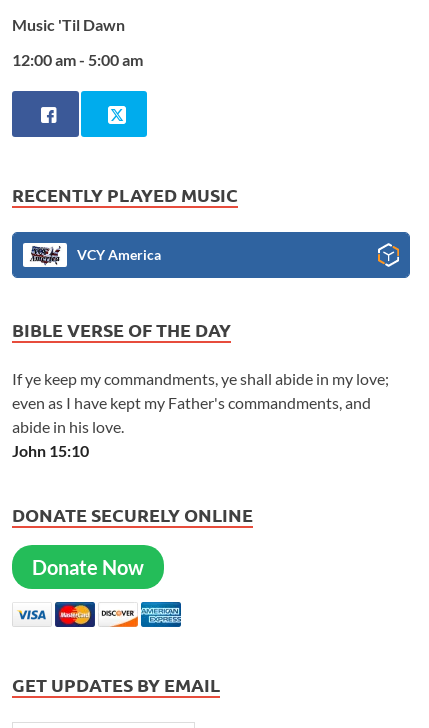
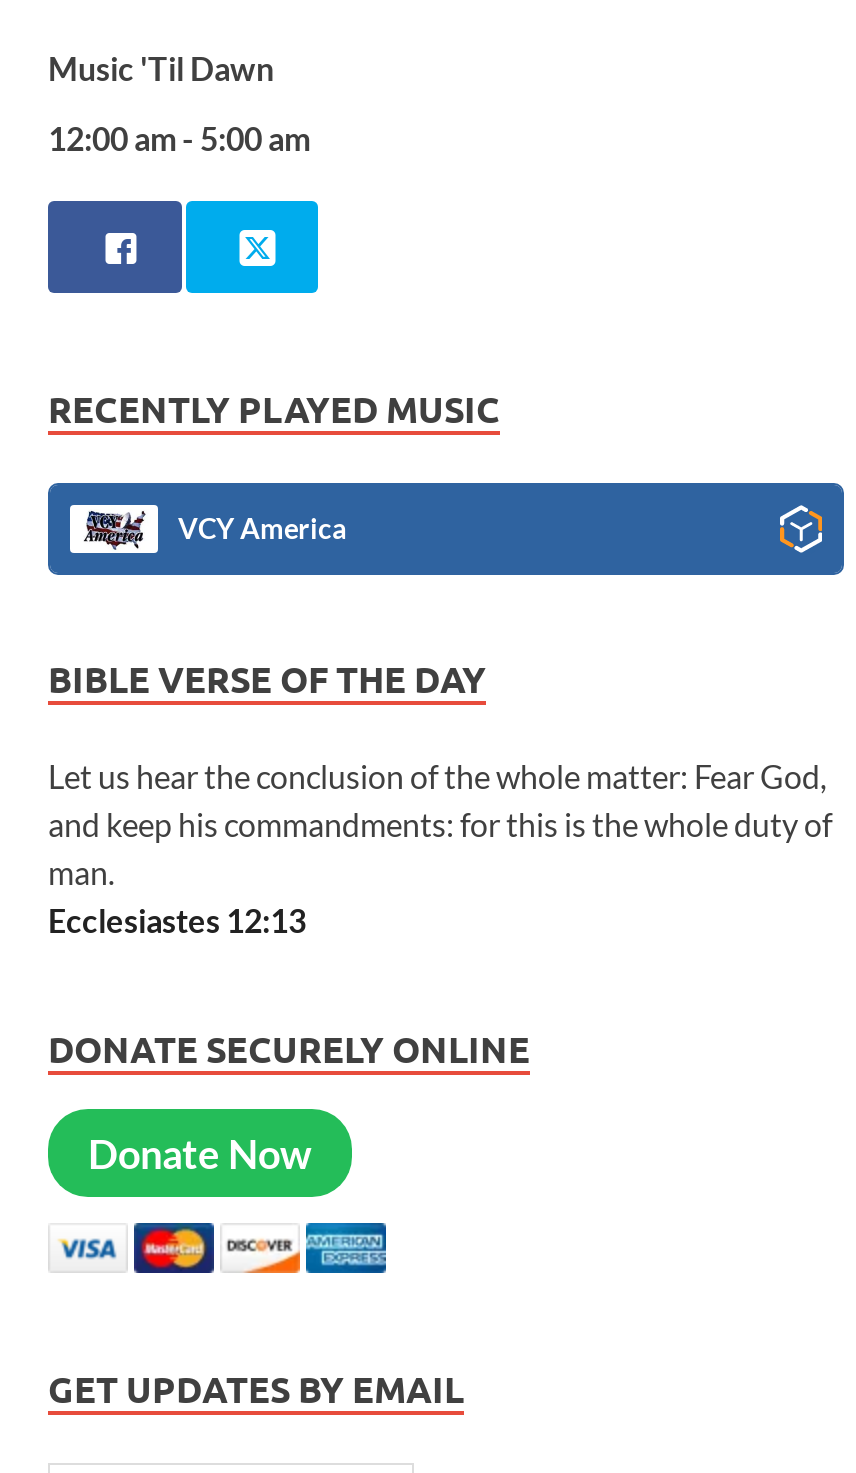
[12,369,389,460] If ye keep my commandments, ye shall abide in my love; | even as I have kept my Father's commandments, and | abide in his love. | John 15:10 -> [48,758,832,940] Let us hear the conclusion of the whole matter: Fear God, | and keep his commandments: for this is the whole duty of | man. | Ecclesiastes 12:13

